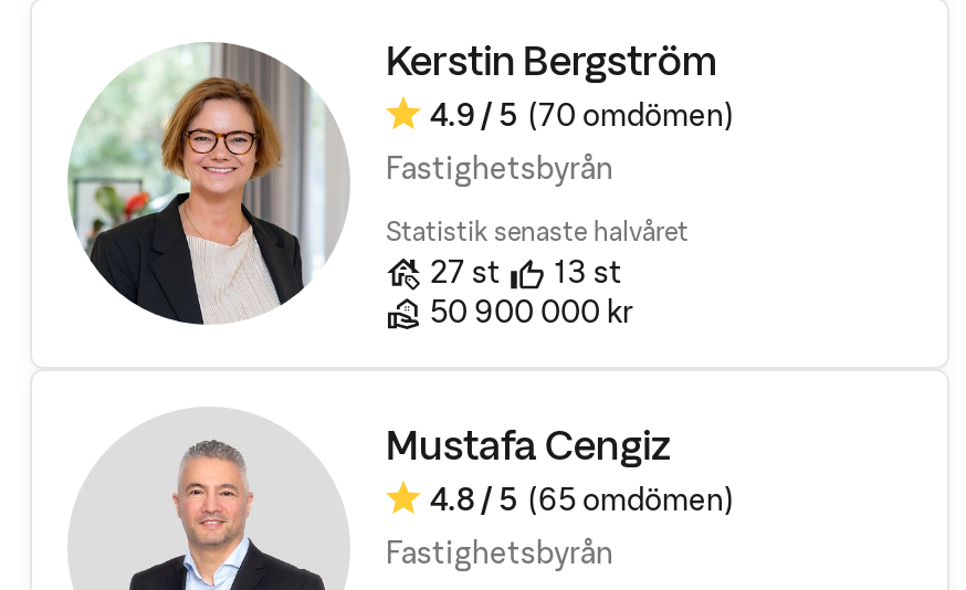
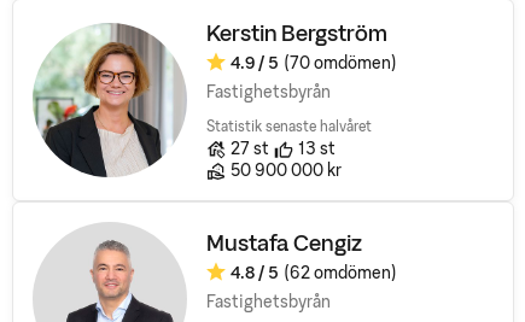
[430,480,735,519] 4.8 / 5 (65 omdömen) -> [231,262,397,283] 4.8 / 5 (62 omdömen)

